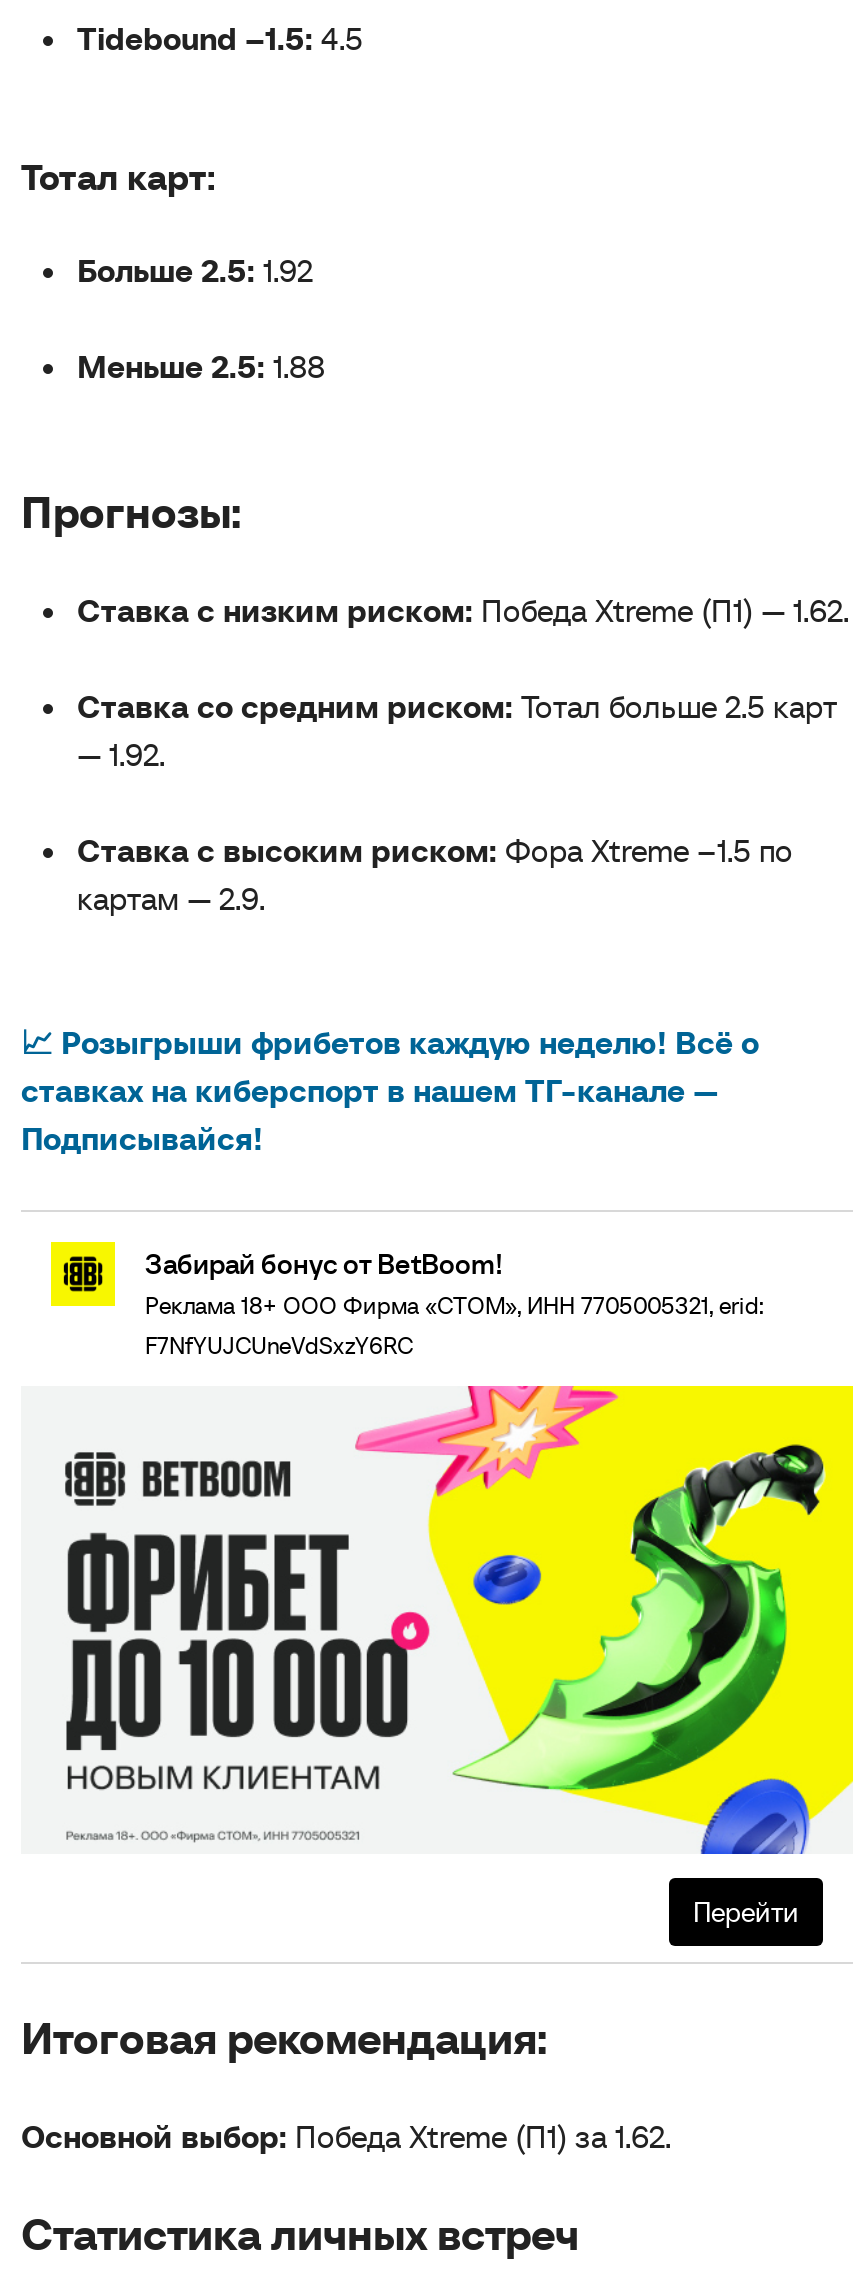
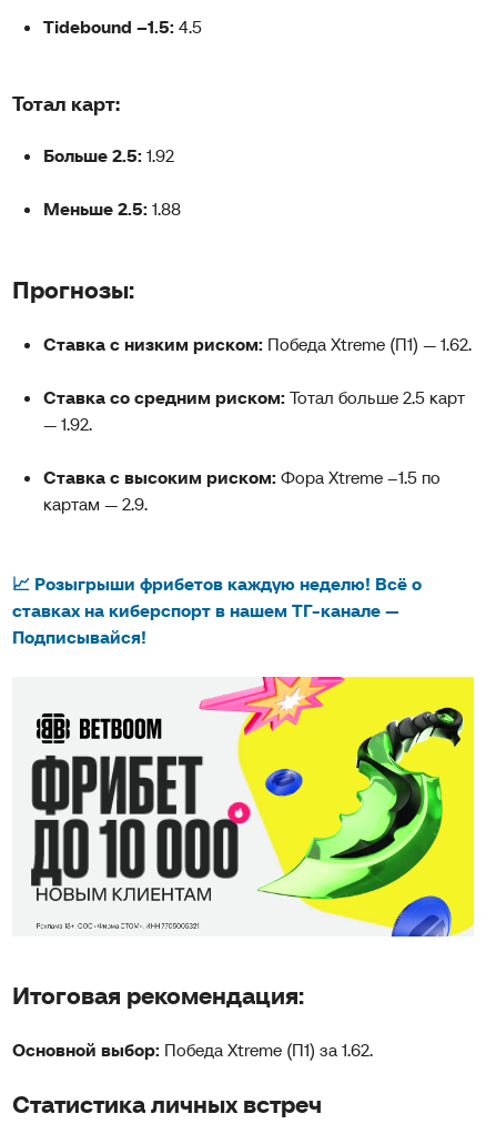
[49,1240,763,1360] [image] | Забирай бонус от BetBoom! | Реклама 18+ ООО Фирма «СТОМ», ИНН 7705005321, erid: | F7NfYUJCUneVdSxzY6RC -> none
moved [63,1384,853,1856] -> [30,676,474,934]: [image]
[693,1894,799,1930] Перейти -> none

